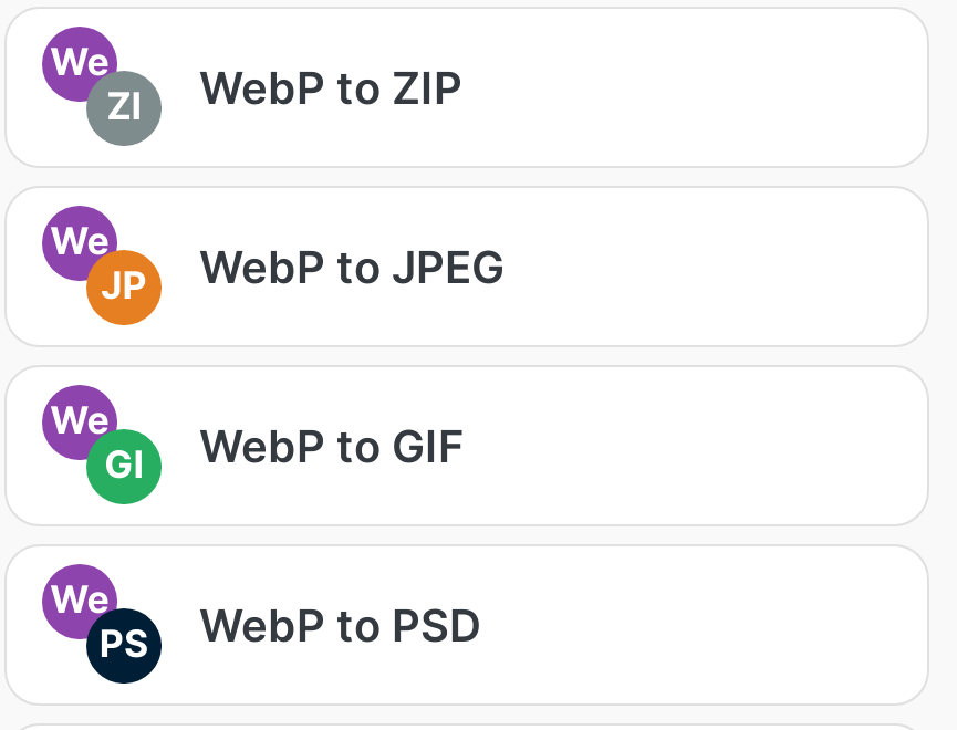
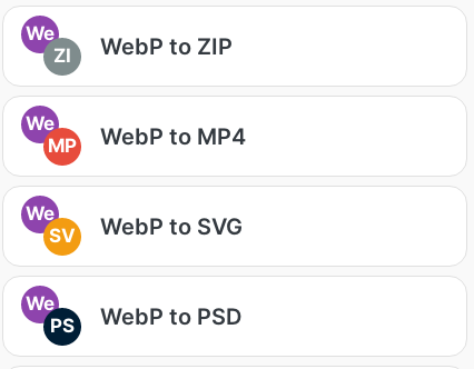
[102,240,504,308] JP | WebP to JPEG -> [48,123,246,157] MP | WebP to MP4
[105,419,465,487] GI | WebP to GIF -> [49,213,243,247] SV | WebP to SVG

